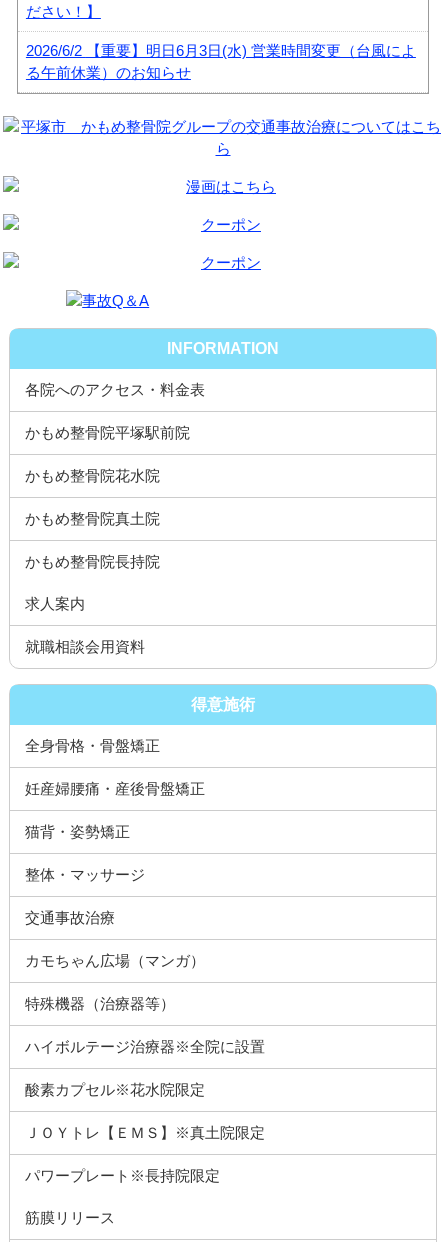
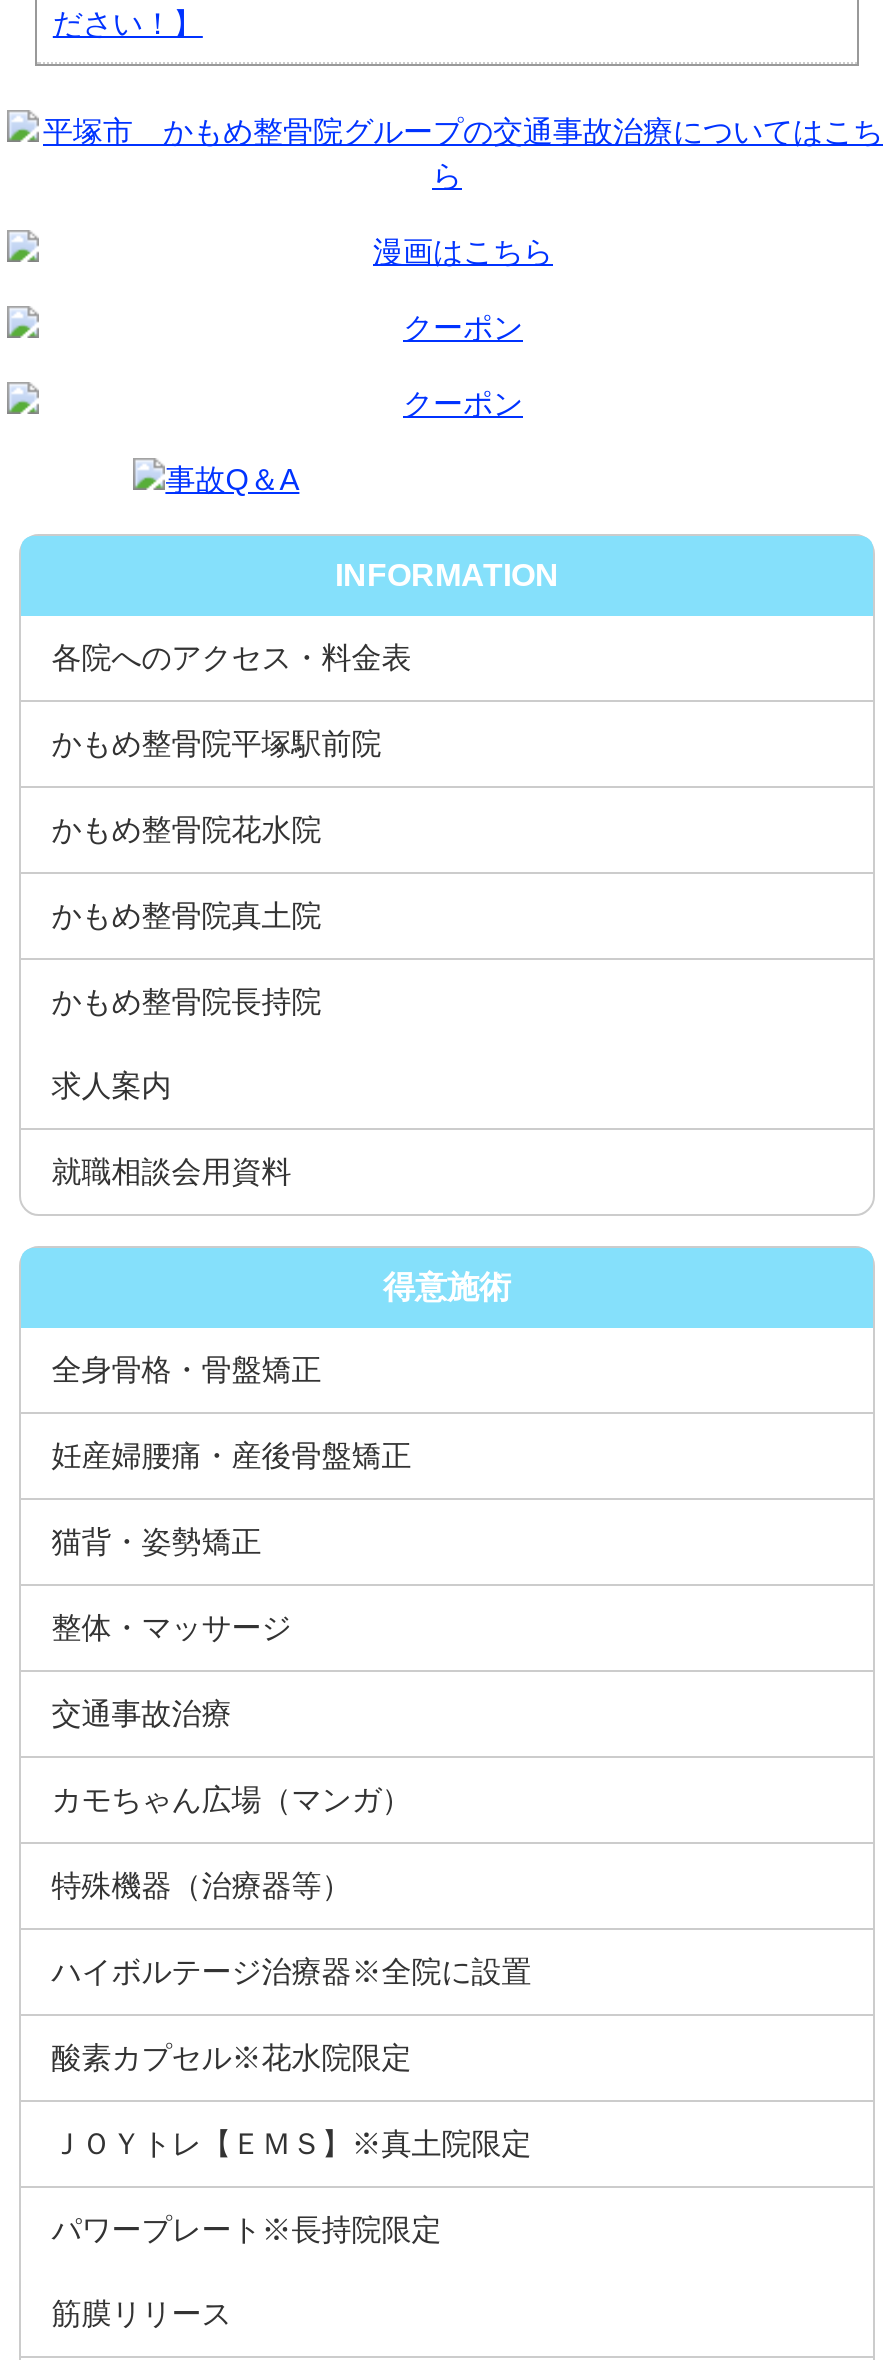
[26,42,416,81] 2026/6/2【重要】明日6月3日(水) 営業時間変更（台風によ | る午前休業）のお知らせ -> none

